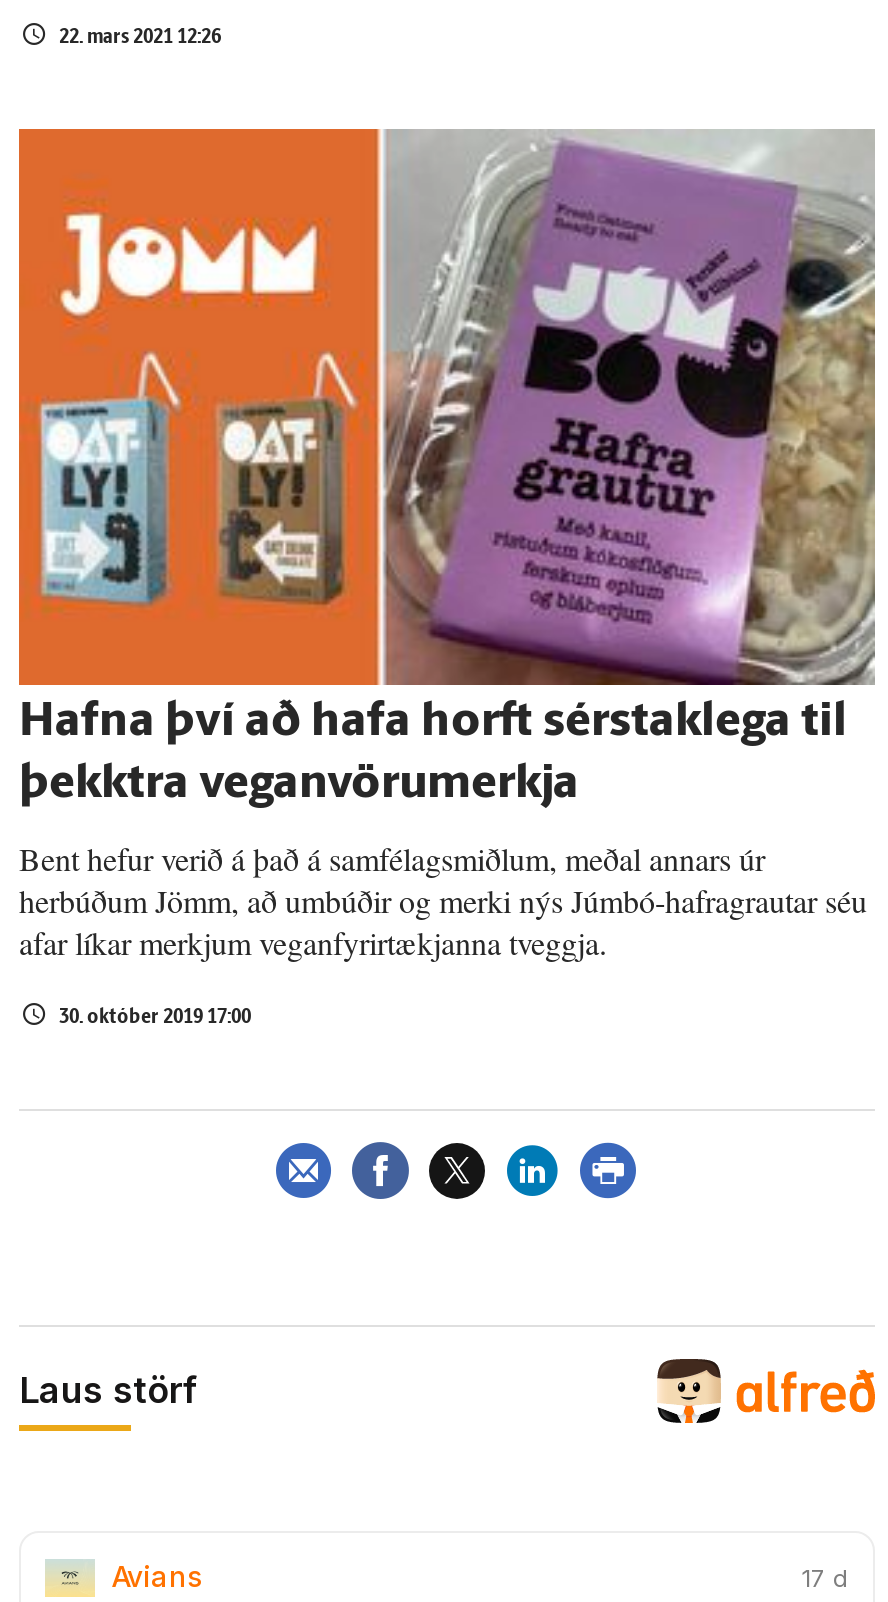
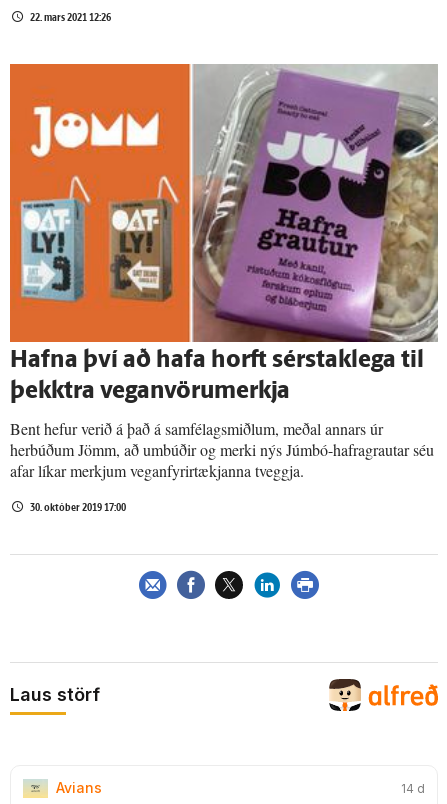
[801,1562,849,1592] 17 d -> [401,781,425,796] 14 d

